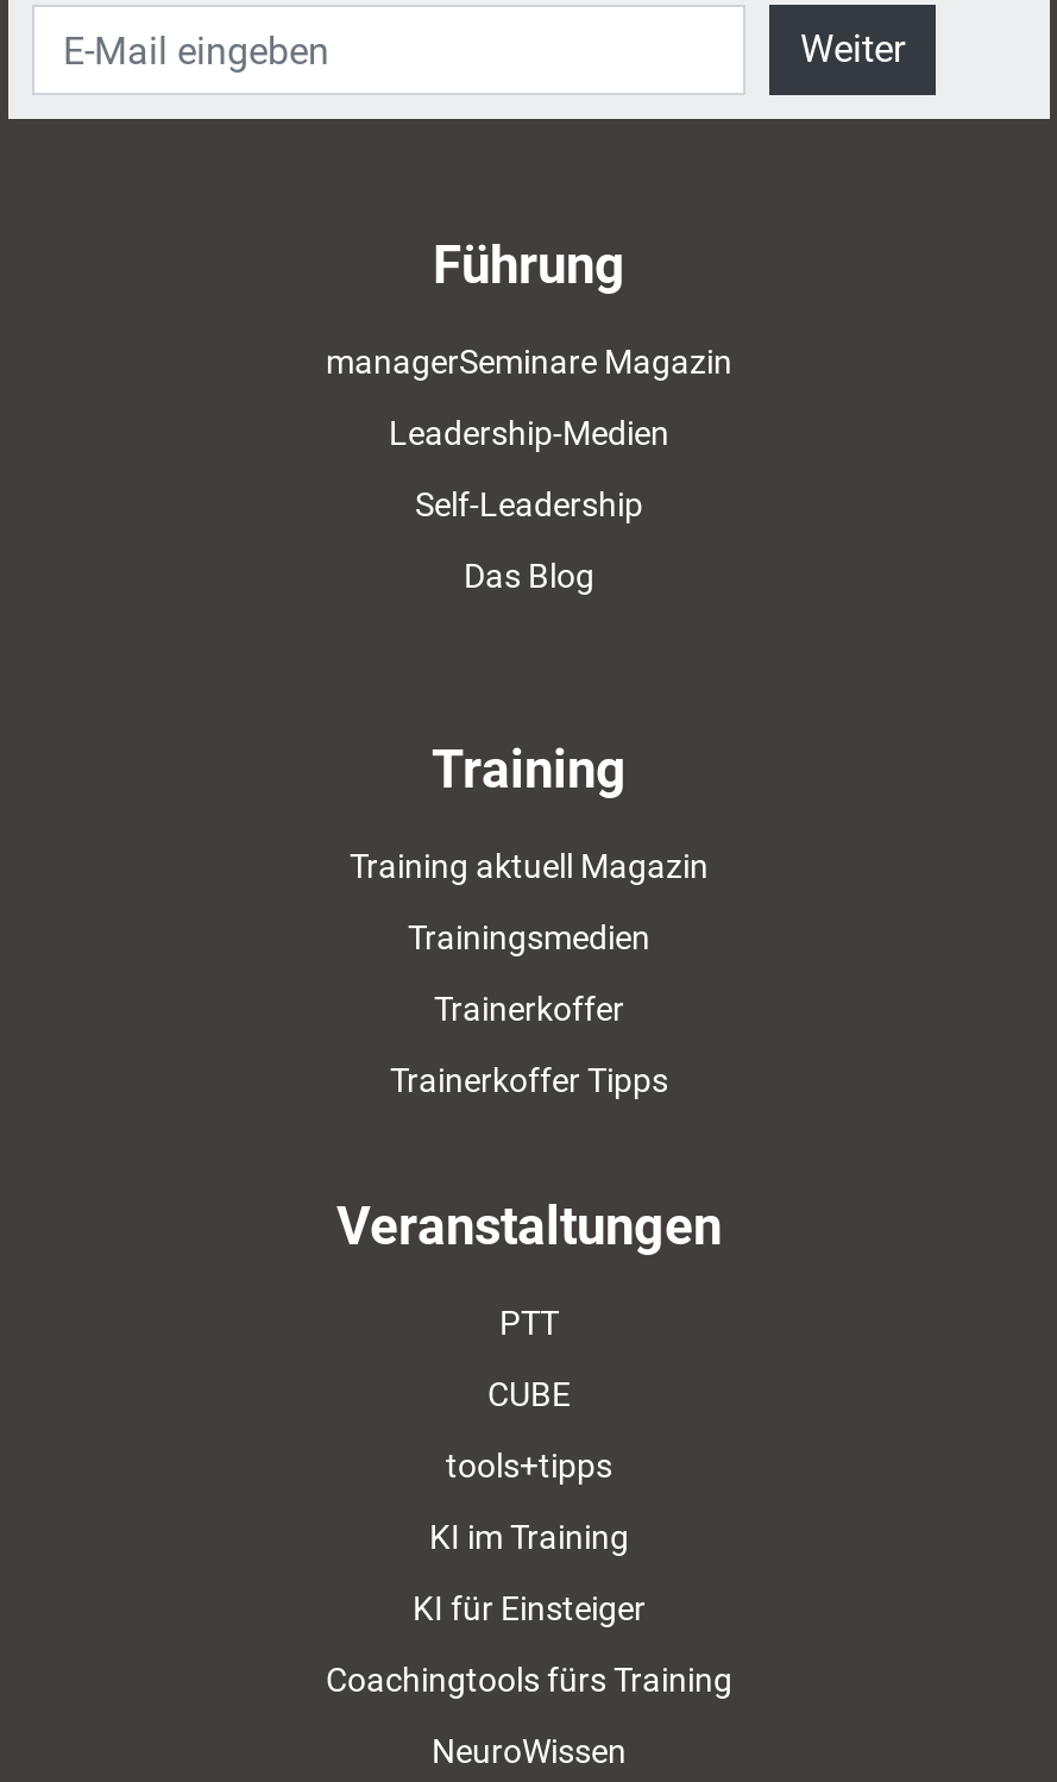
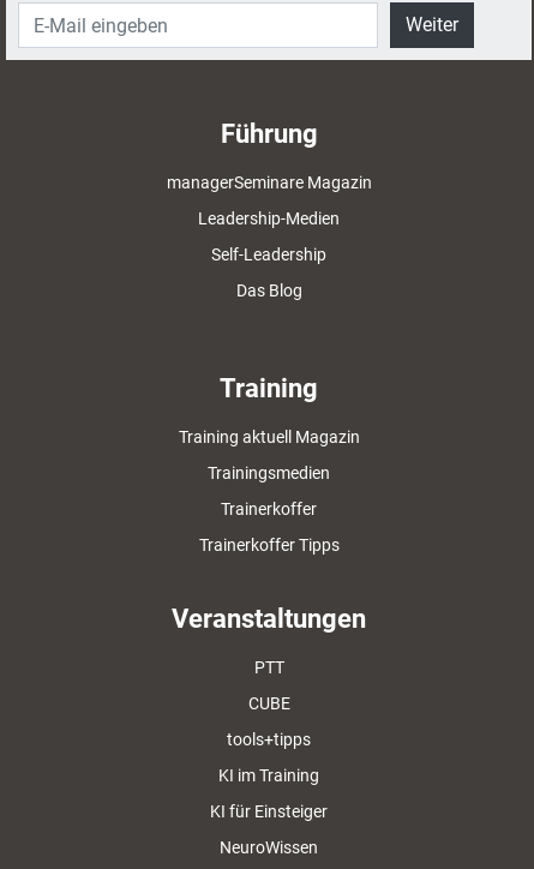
[326,1661,732,1699] Coachingtools fürs Training -> none

